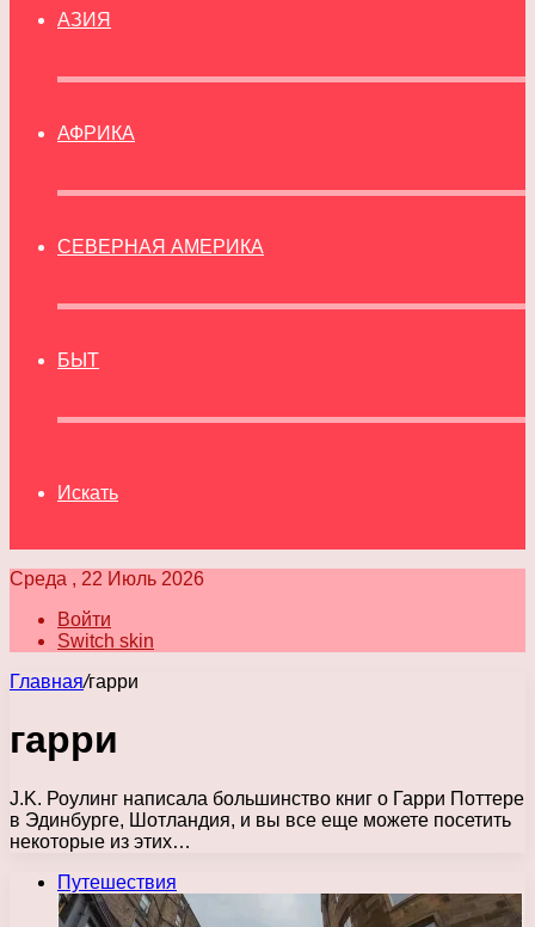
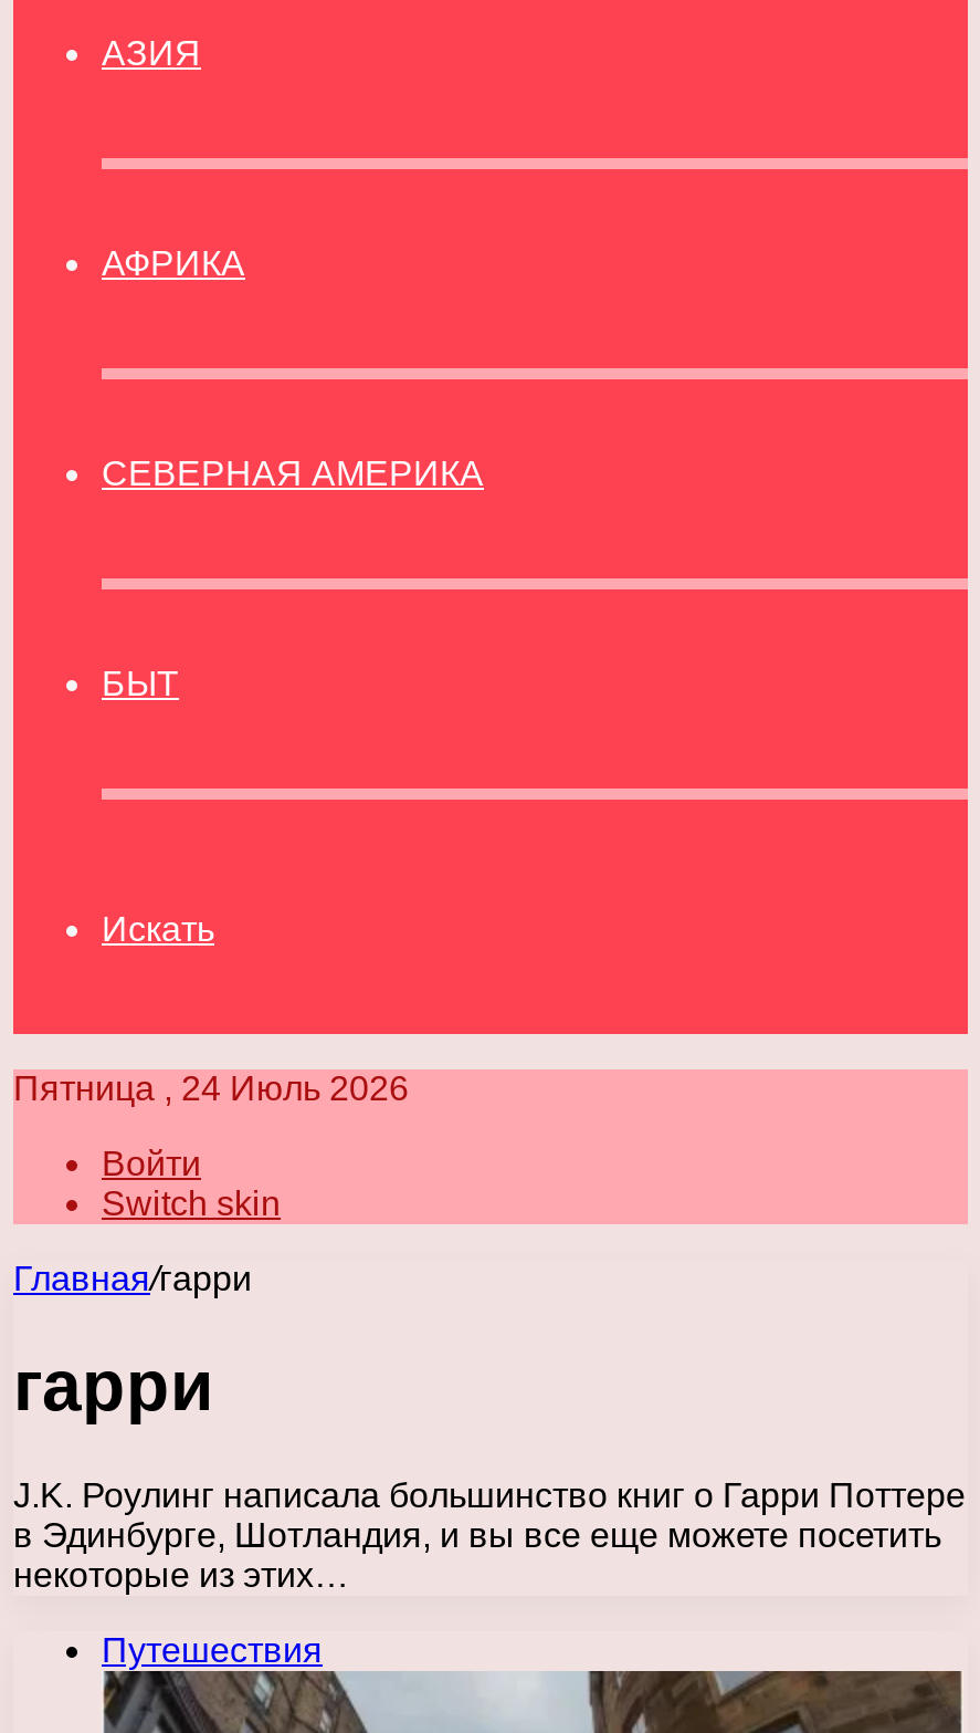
[10,569,204,589] Среда , 22 Июль 2026 -> [13,1069,409,1107] Пятница , 24 Июль 2026

